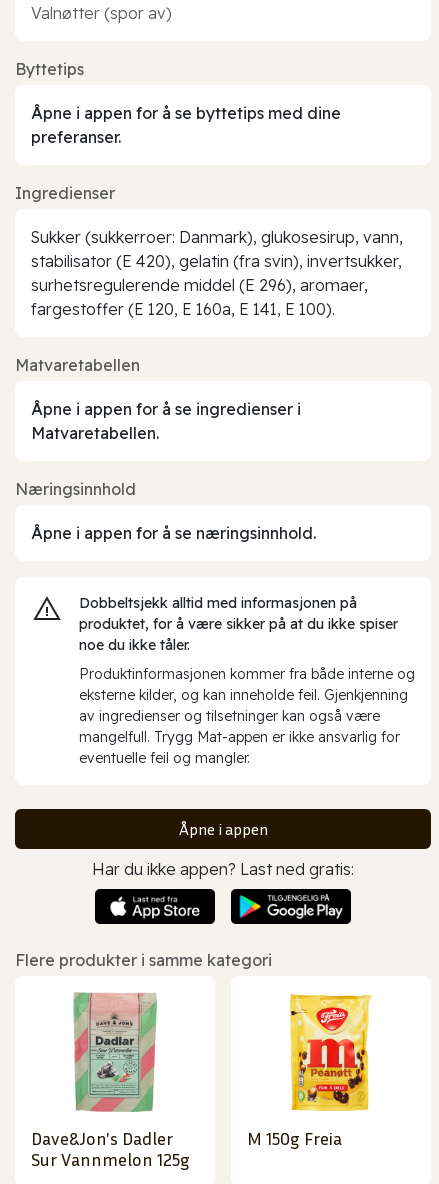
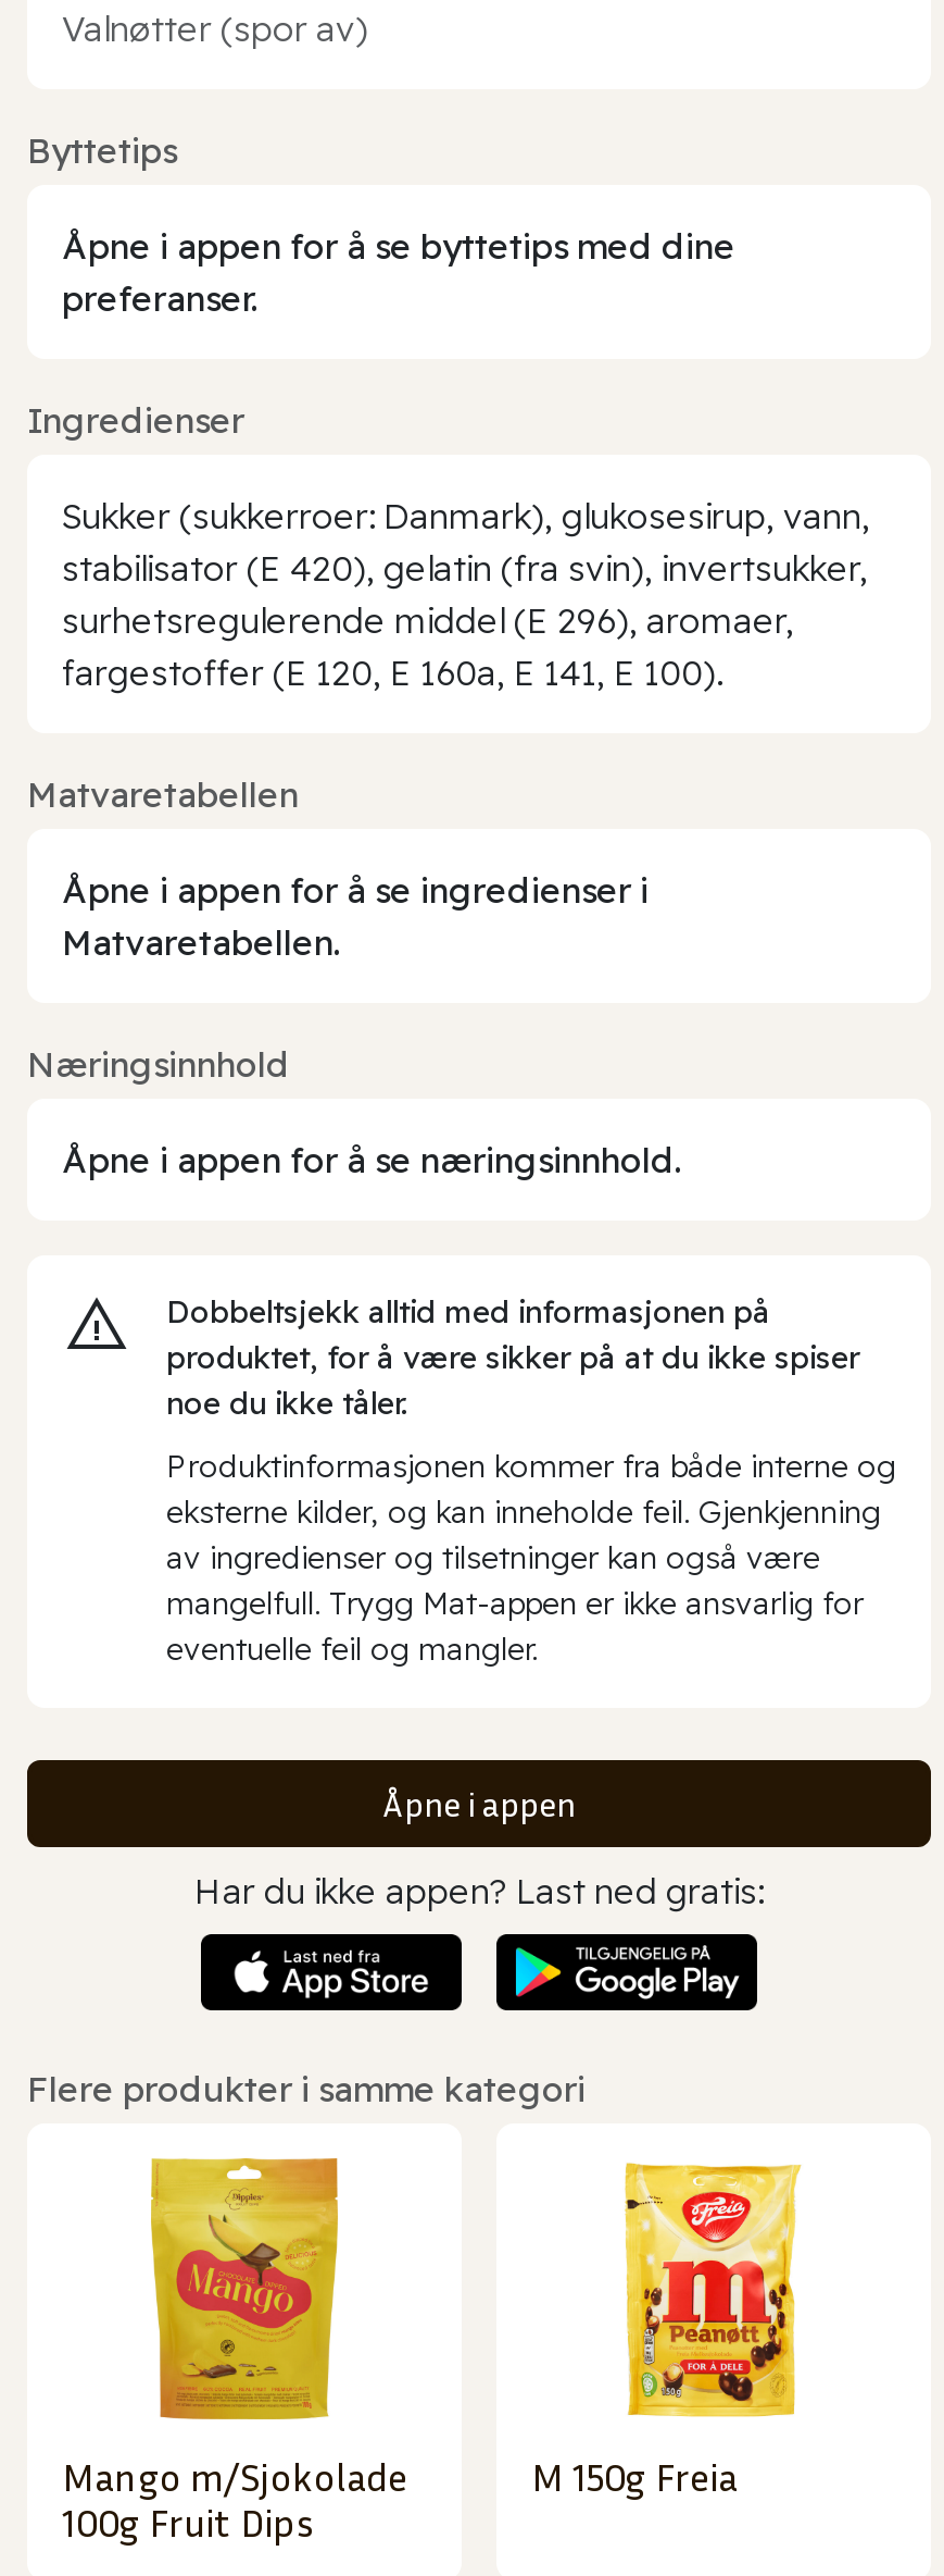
[31,992,190,1170] [image] | Dave&Jon's Dadler | Sur Vannmelon 125g -> [62,2158,407,2547] [image] | Mango m/Sjokolade | 100g Fruit Dips

